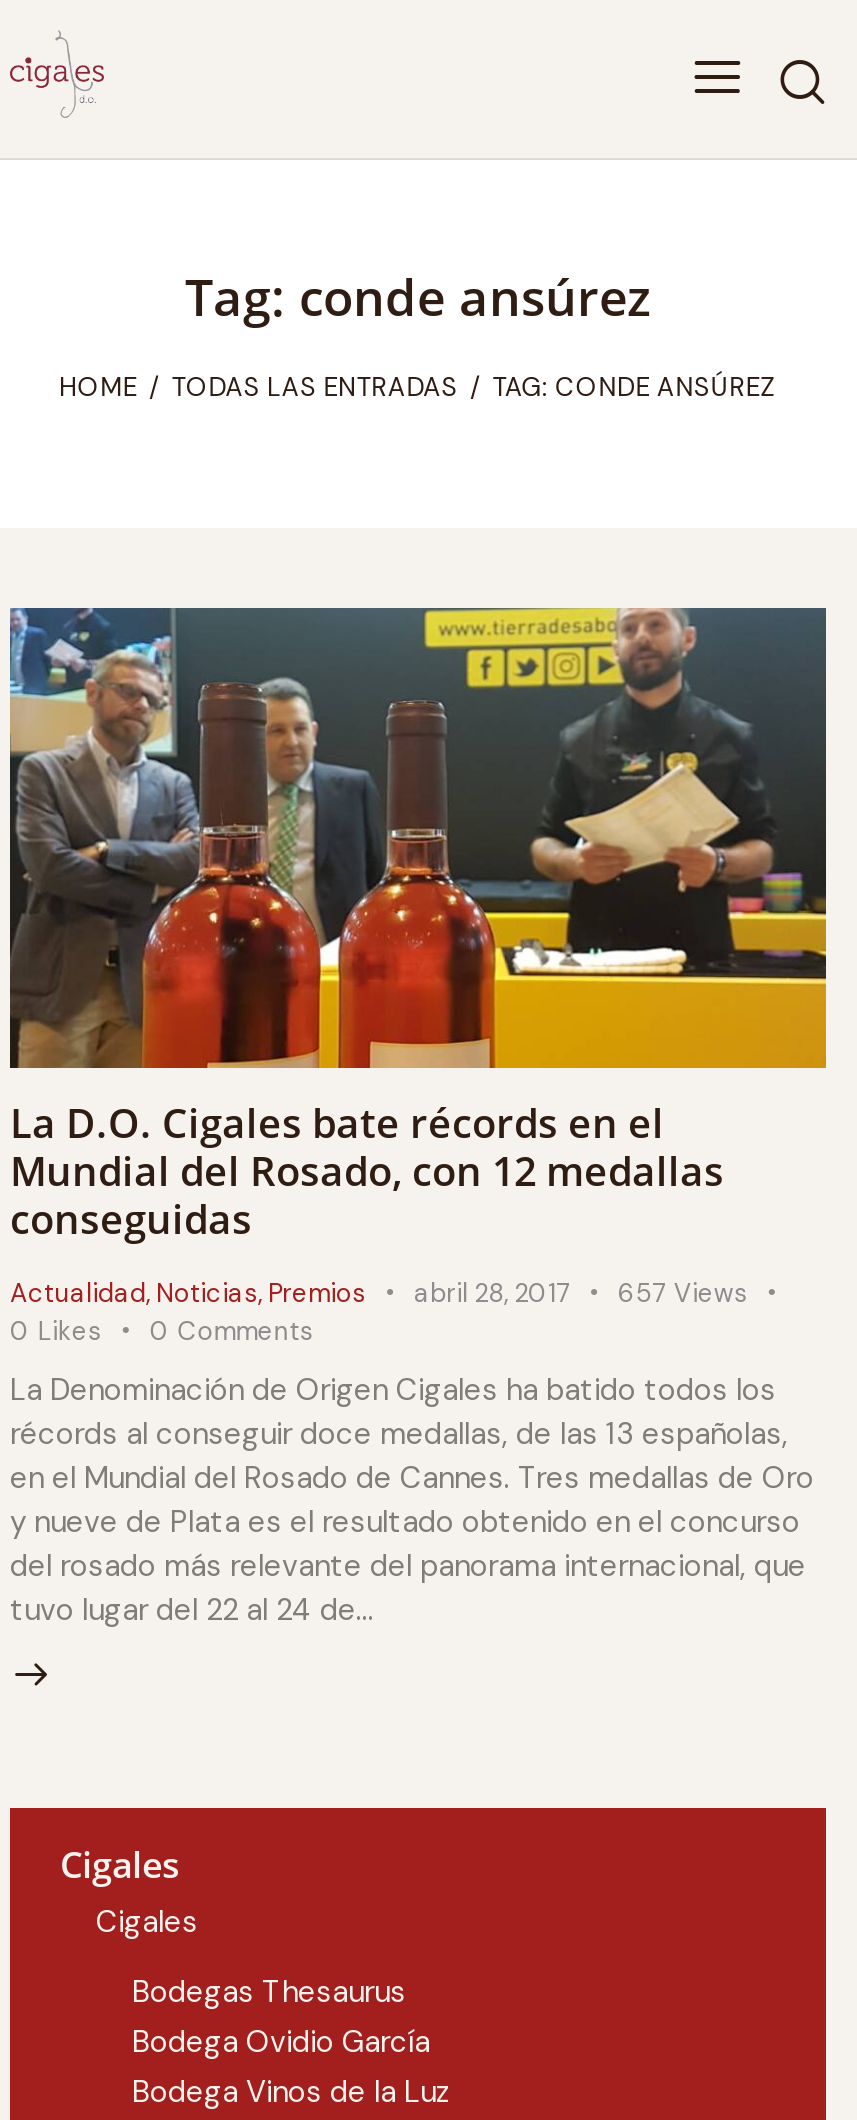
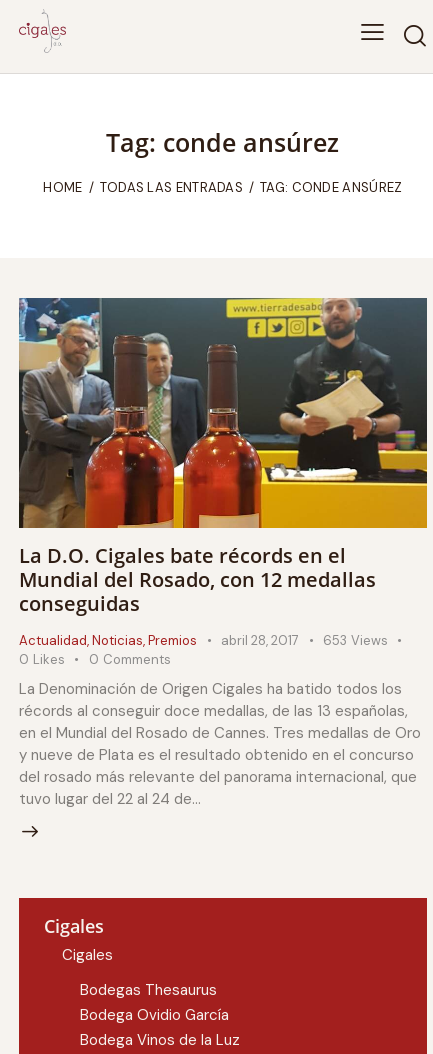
[10,1276,748,1310] Actualidad, Noticias, Premios abril 28, 2017 657 Views -> [19,632,388,649] Actualidad, Noticias, Premios abril 28, 2017 653 Views

